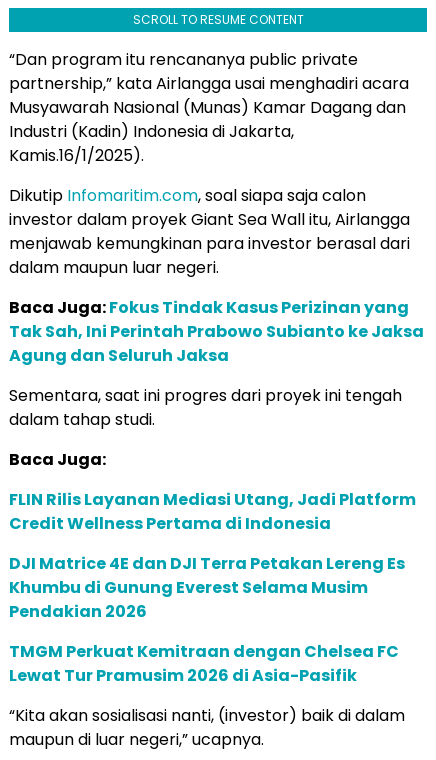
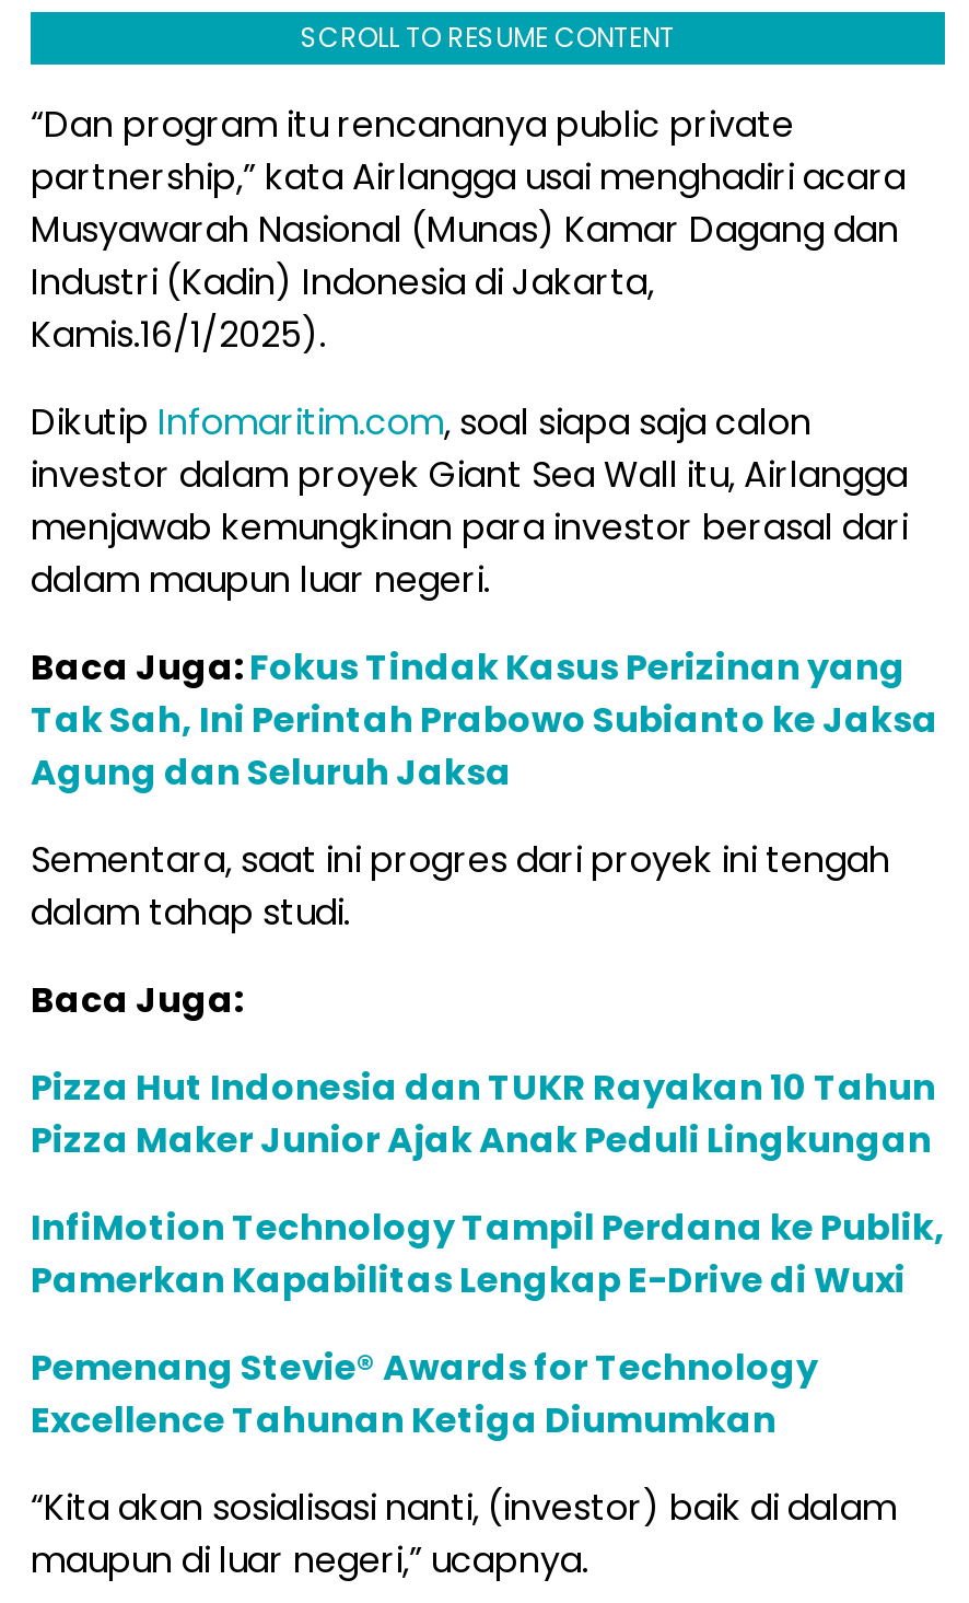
[9,488,416,535] FLIN Rilis Layanan Mediasi Utang, Jadi Platform | Credit Wellness Pertama di Indonesia -> [31,1062,936,1165] Pizza Hut Indonesia dan TUKR Rayakan 10 Tahun | Pizza Maker Junior Ajak Anak Peduli Lingkungan
[9,552,405,623] DJI Matrice 4E dan DJI Terra Petakan Lereng Es | Khumbu di Gunung Everest Selama Musim | Pendakian 2026 -> [31,1202,945,1305] InfiMotion Technology Tampil Perdana ke Publik, | Pamerkan Kapabilitas Lengkap E-Drive di Wuxi
[9,640,399,687] TMGM Perkuat Kemitraan dengan Chelsea FC | Lewat Tur Pramusim 2026 di Asia-Pasifik -> [31,1342,818,1445] Pemenang Stevie® Awards for Technology | Excellence Tahunan Ketiga Diumumkan

